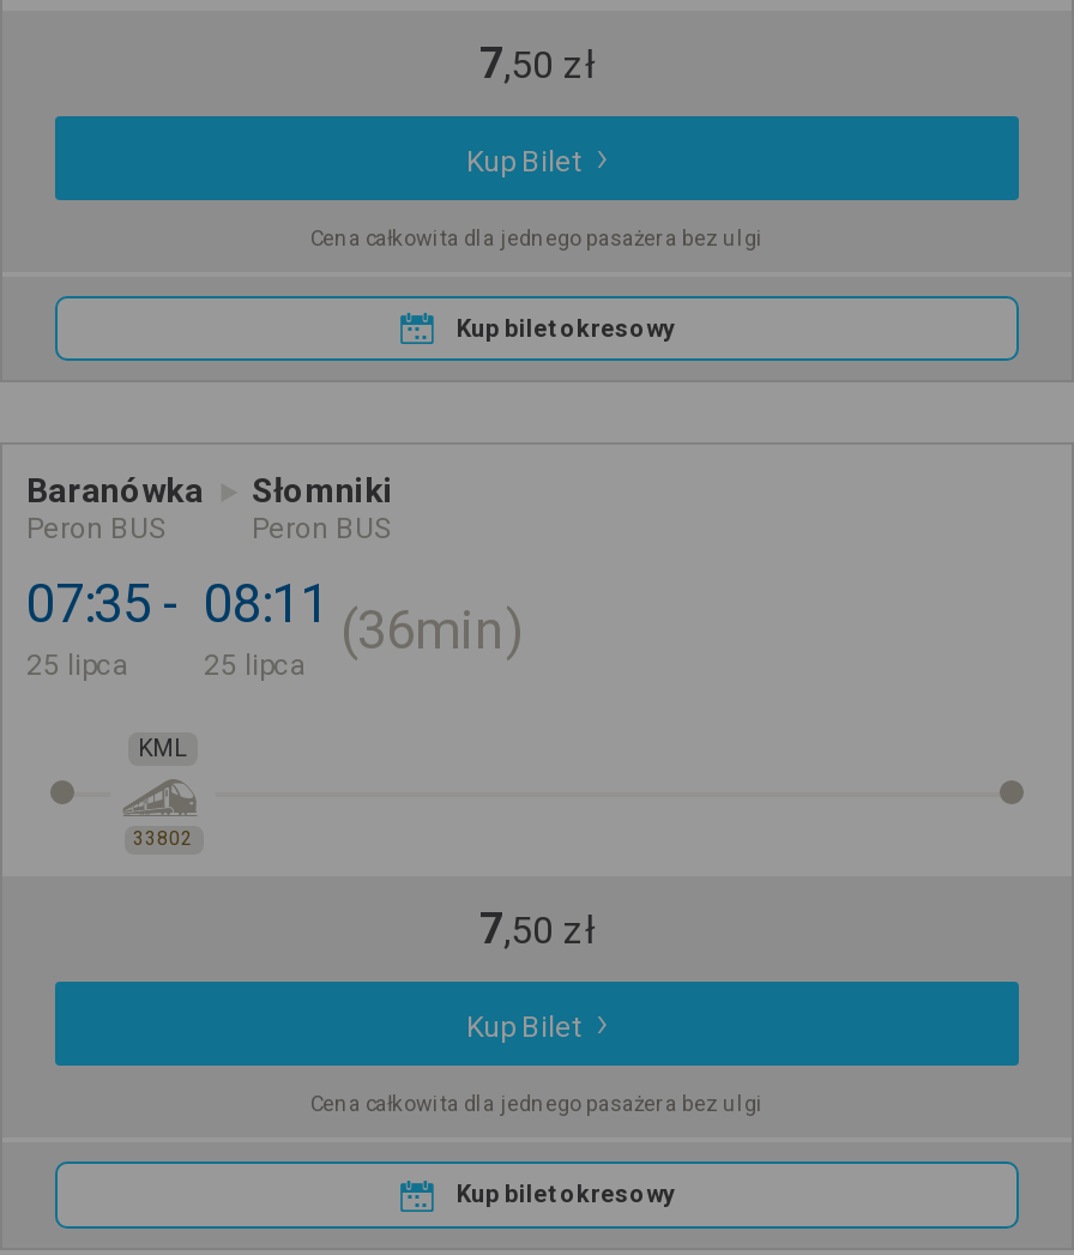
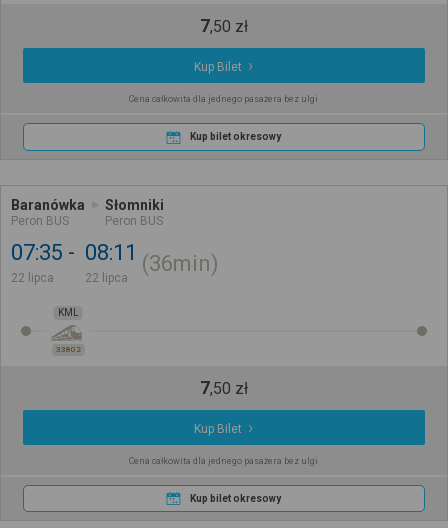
[26,649,129,682] 25 lipca -> [11,271,54,285] 22 lipca
[204,649,307,682] 25 lipca -> [85,271,128,285] 22 lipca

